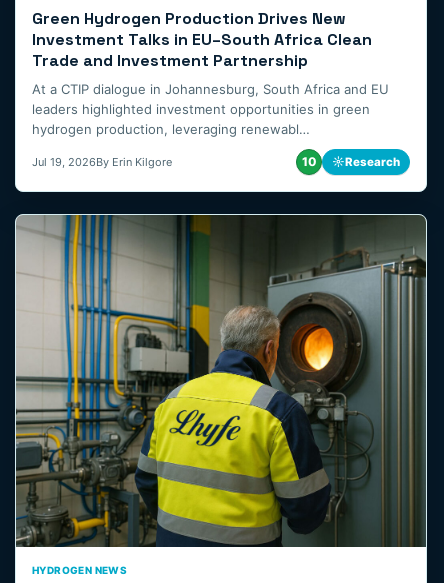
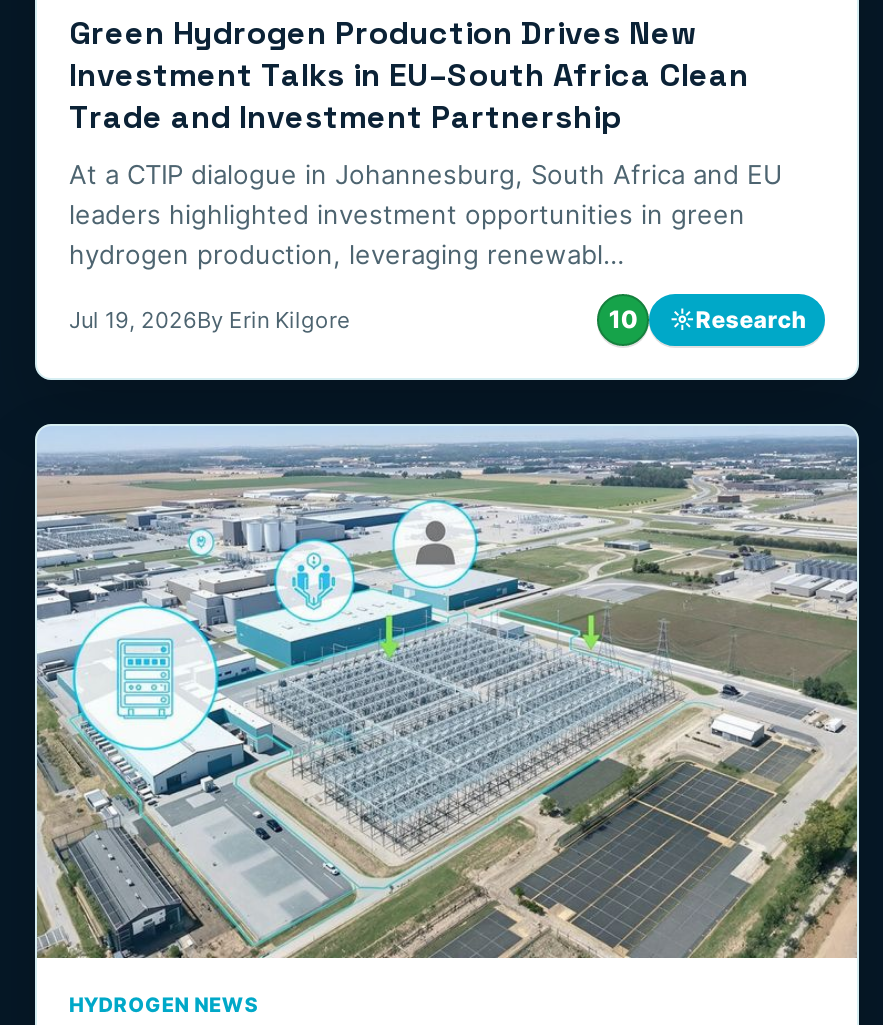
[15,214,427,548] [image] -> [35,424,859,960] [image]

